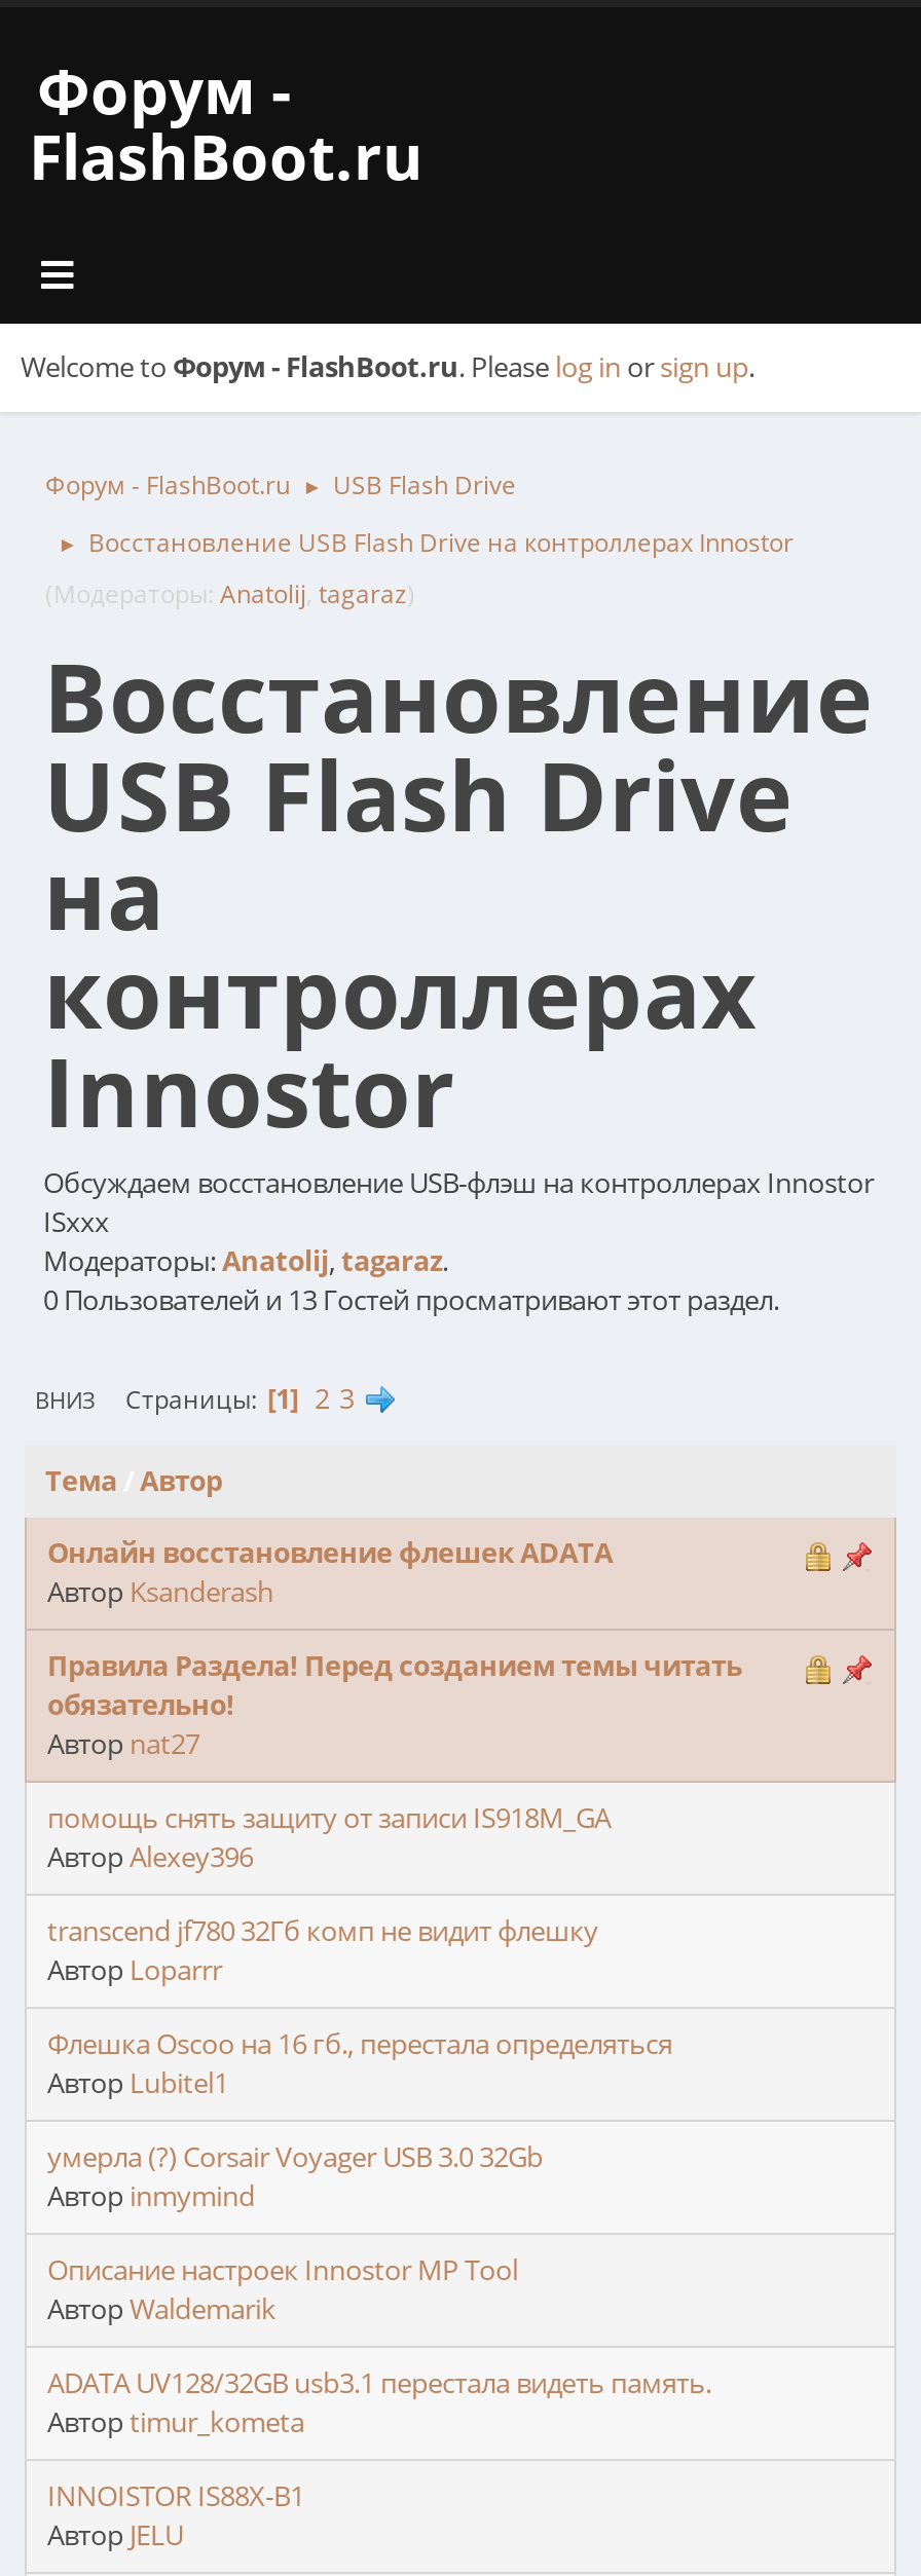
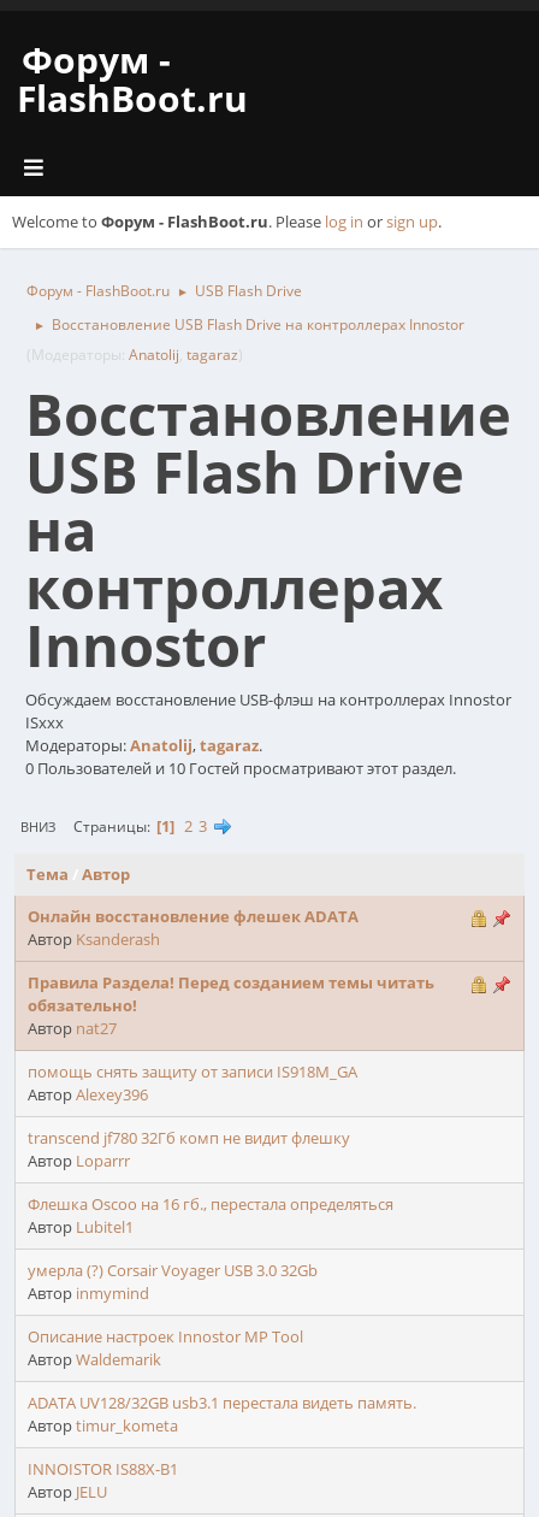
[43,1281,779,1318] 0 Пользователей и 13 Гостей просматривают этот раздел. -> [25,757,456,779] 0 Пользователей и 10 Гостей просматривают этот раздел.

